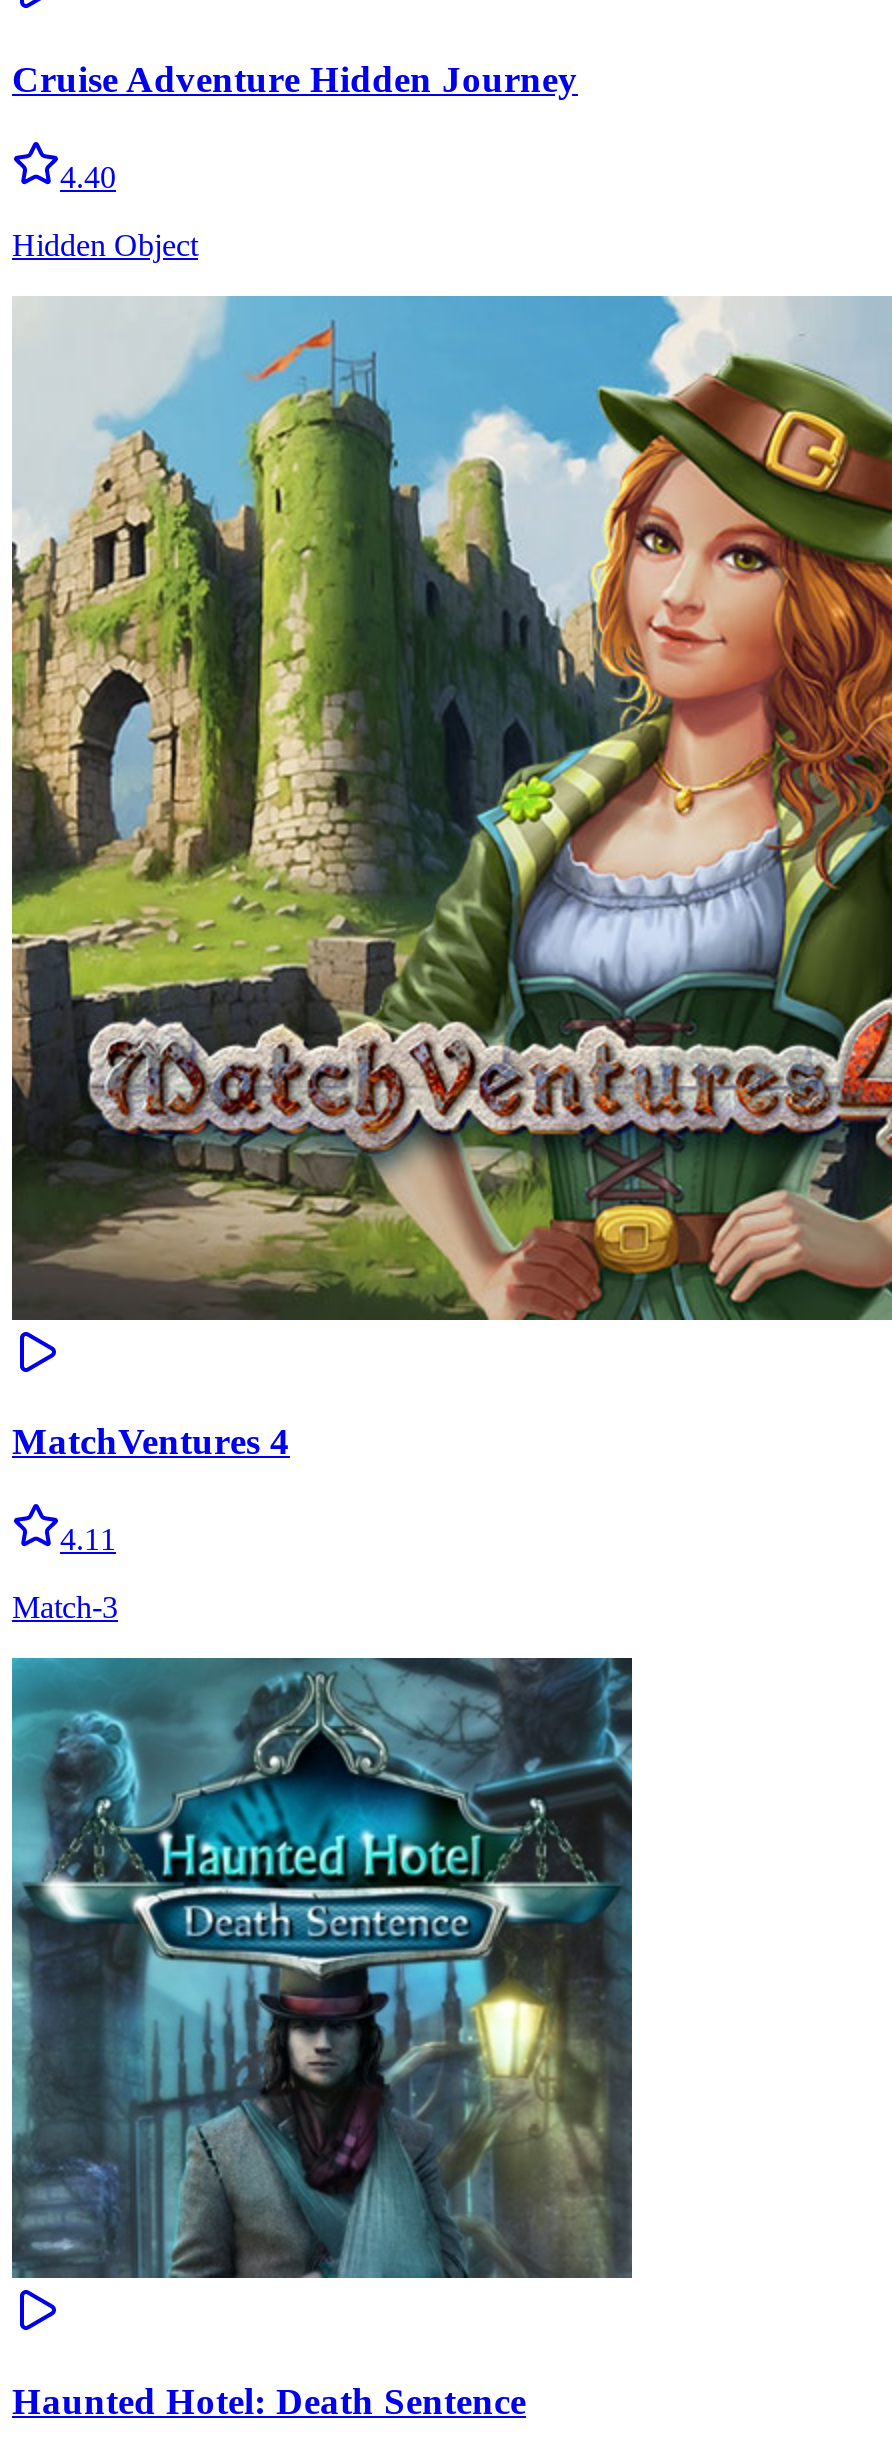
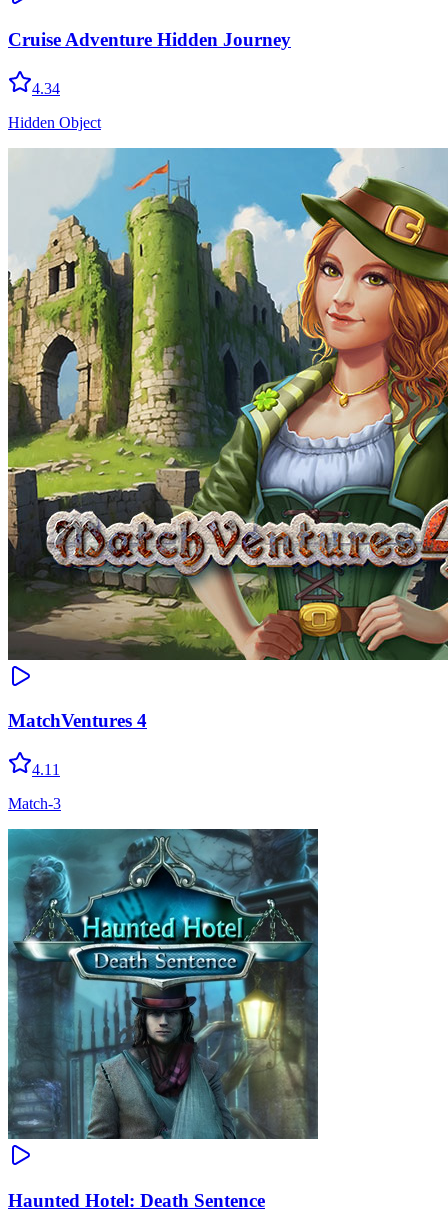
[60,159,116,193] 4.40 -> [32,80,60,97] 4.34

